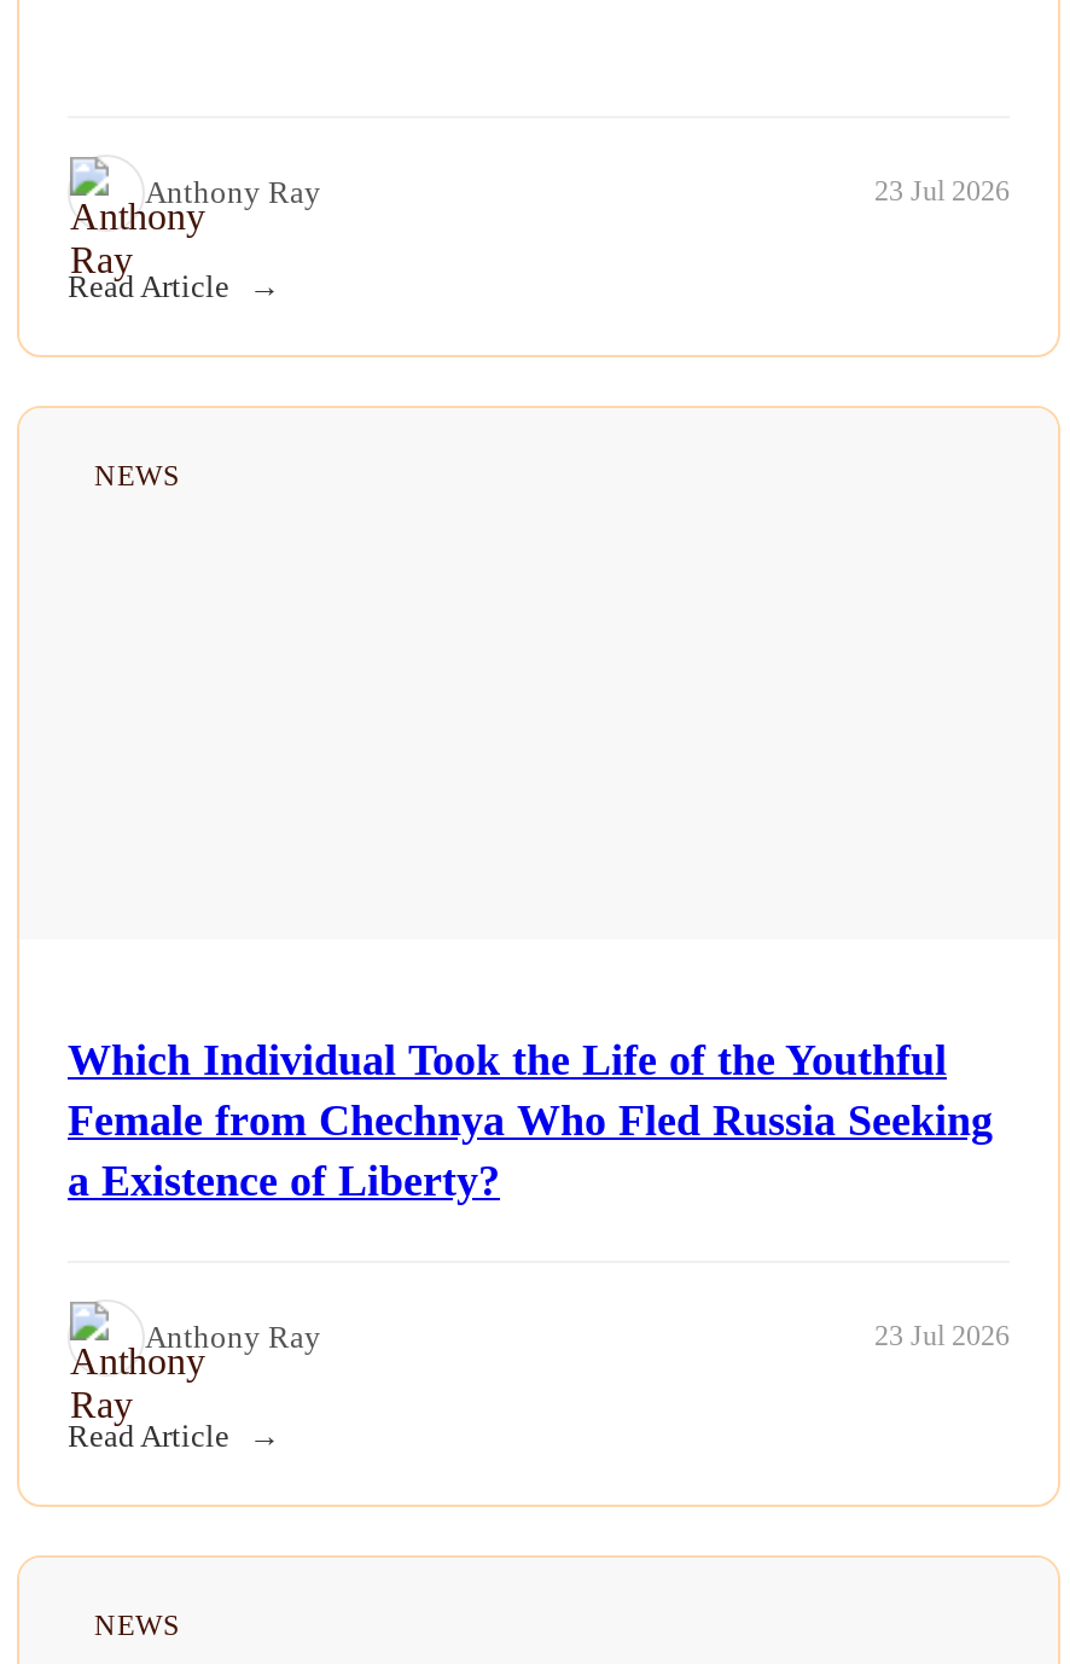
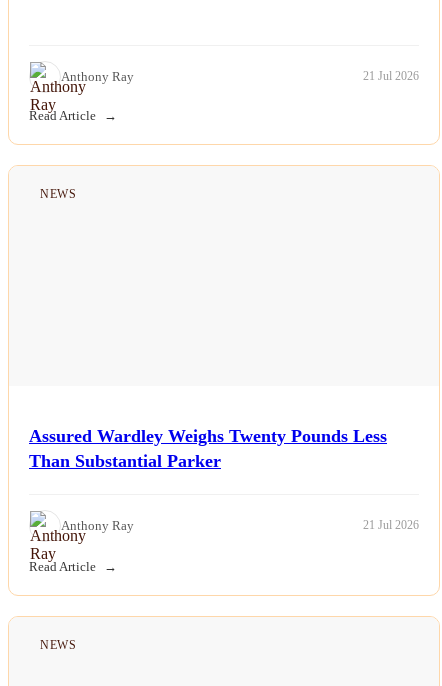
[874,174,1010,208] 23 Jul 2026 -> [363,69,419,83] 21 Jul 2026
[68,1035,993,1204] Which Individual Took the Life of the Youthful | Female from Chechnya Who Fled Russia Seeking | a Existence of Liberty? -> [29,426,387,471] Assured Wardley Weighs Twenty Pounds Less | Than Substantial Parker
[874,1319,1010,1353] 23 Jul 2026 -> [363,518,419,532] 21 Jul 2026

